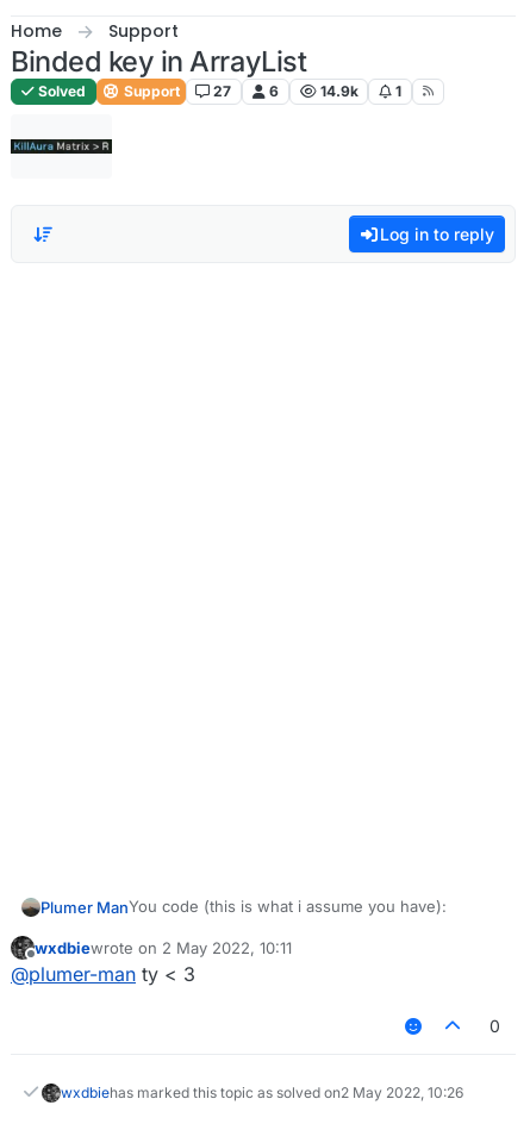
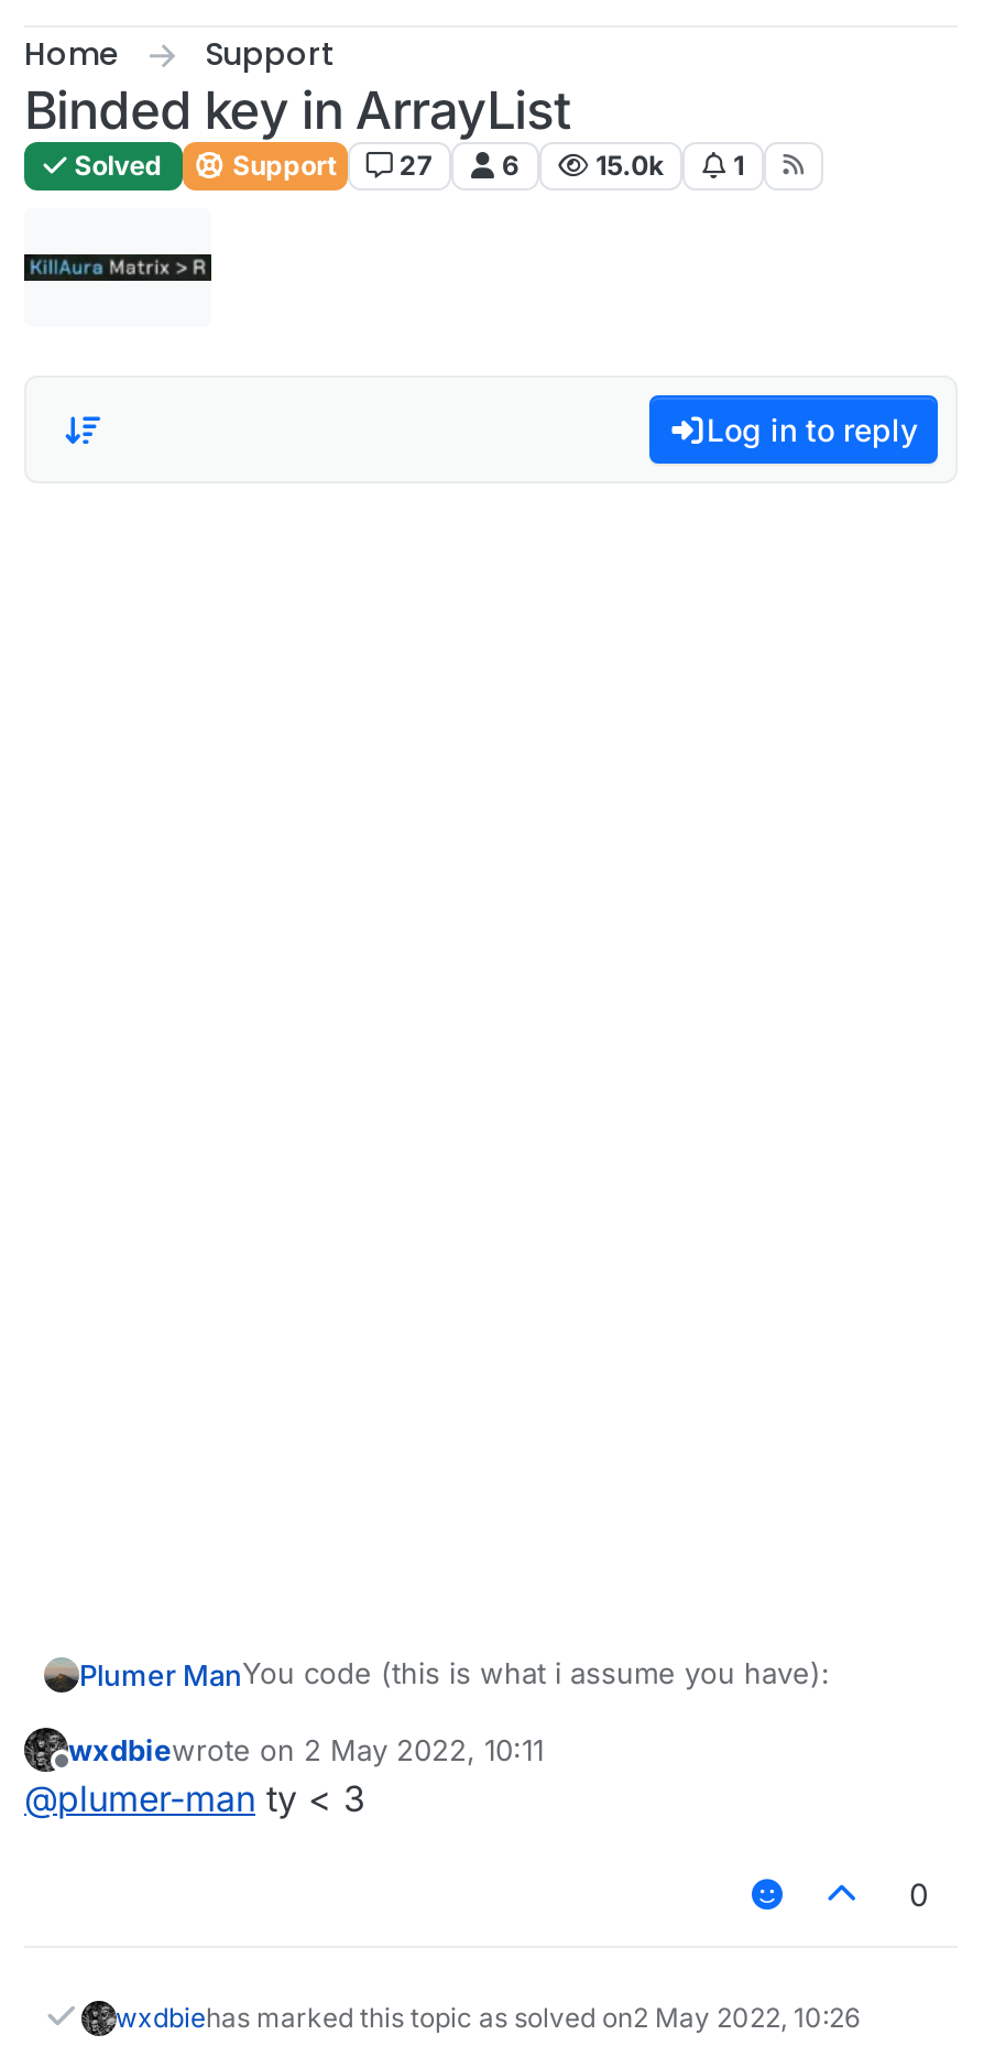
[320,82,358,100] 14.9k -> [596,149,664,182] 15.0k

